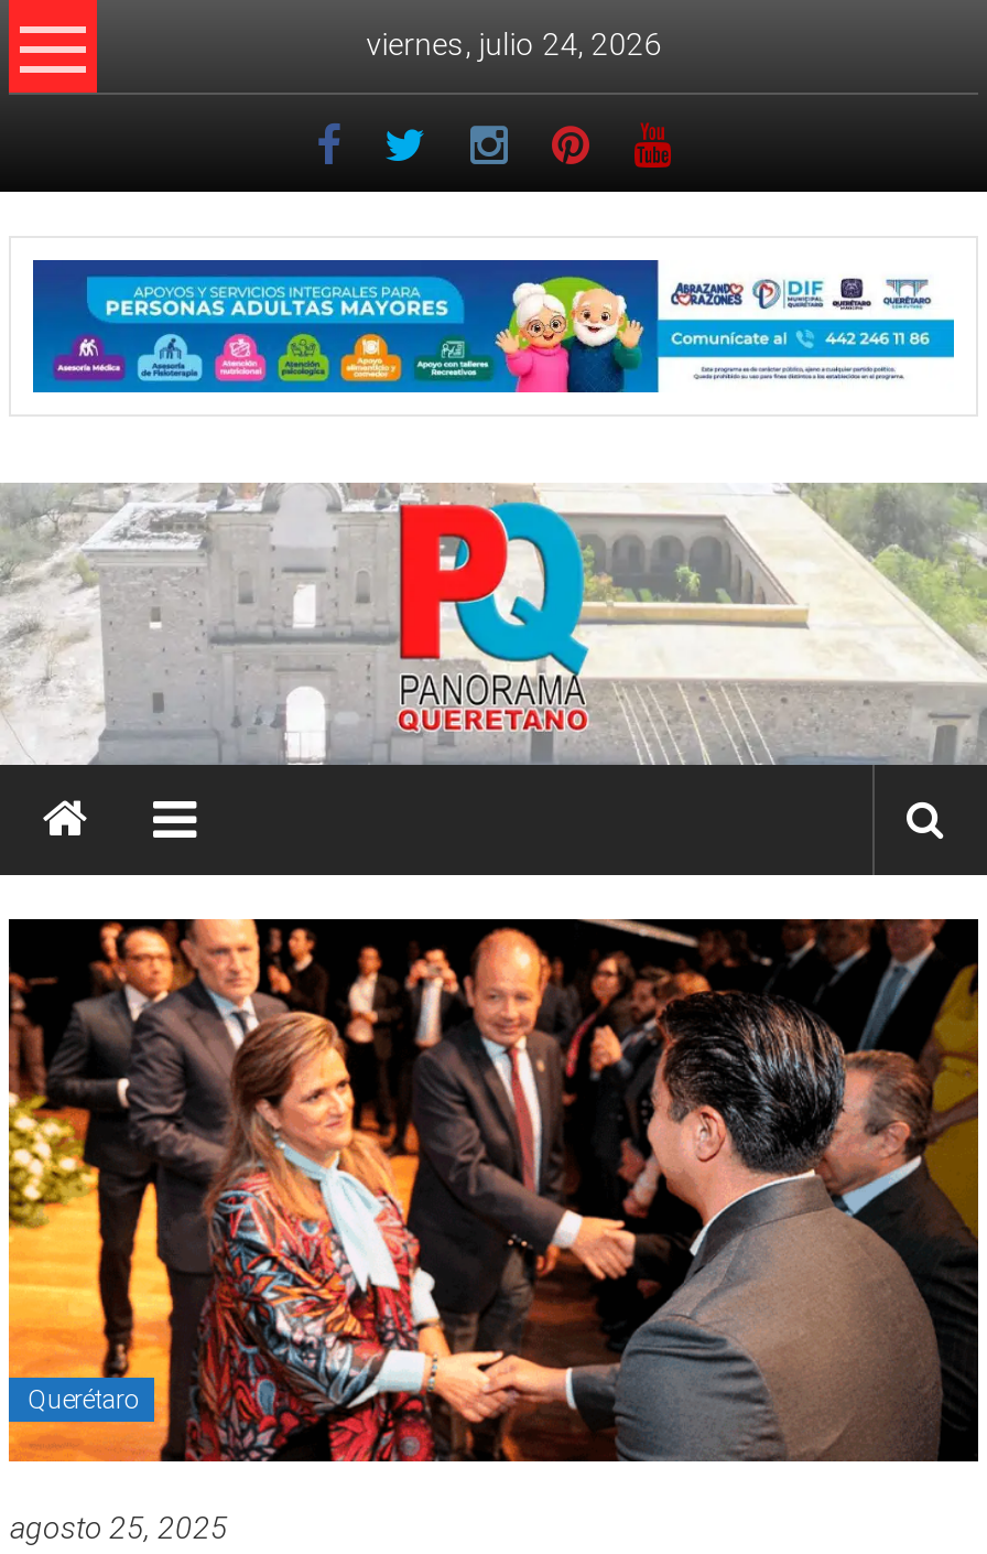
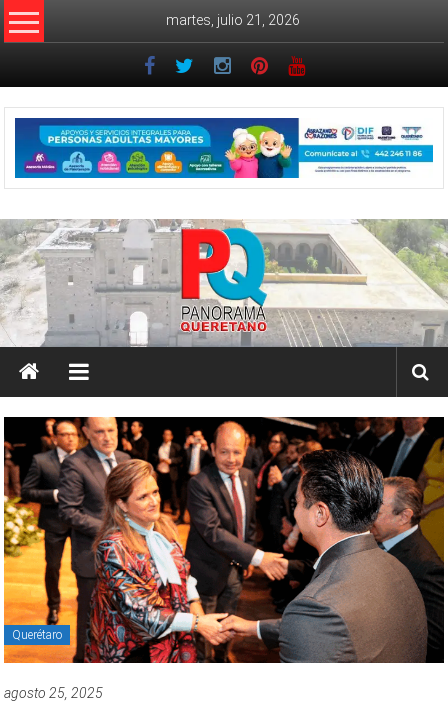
[366,26,662,62] viernes, julio 24, 2026 -> [166,12,300,28] martes, julio 21, 2026

